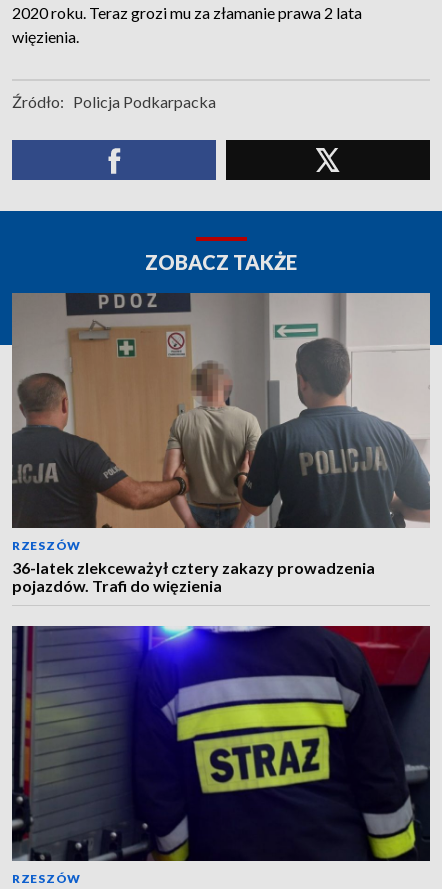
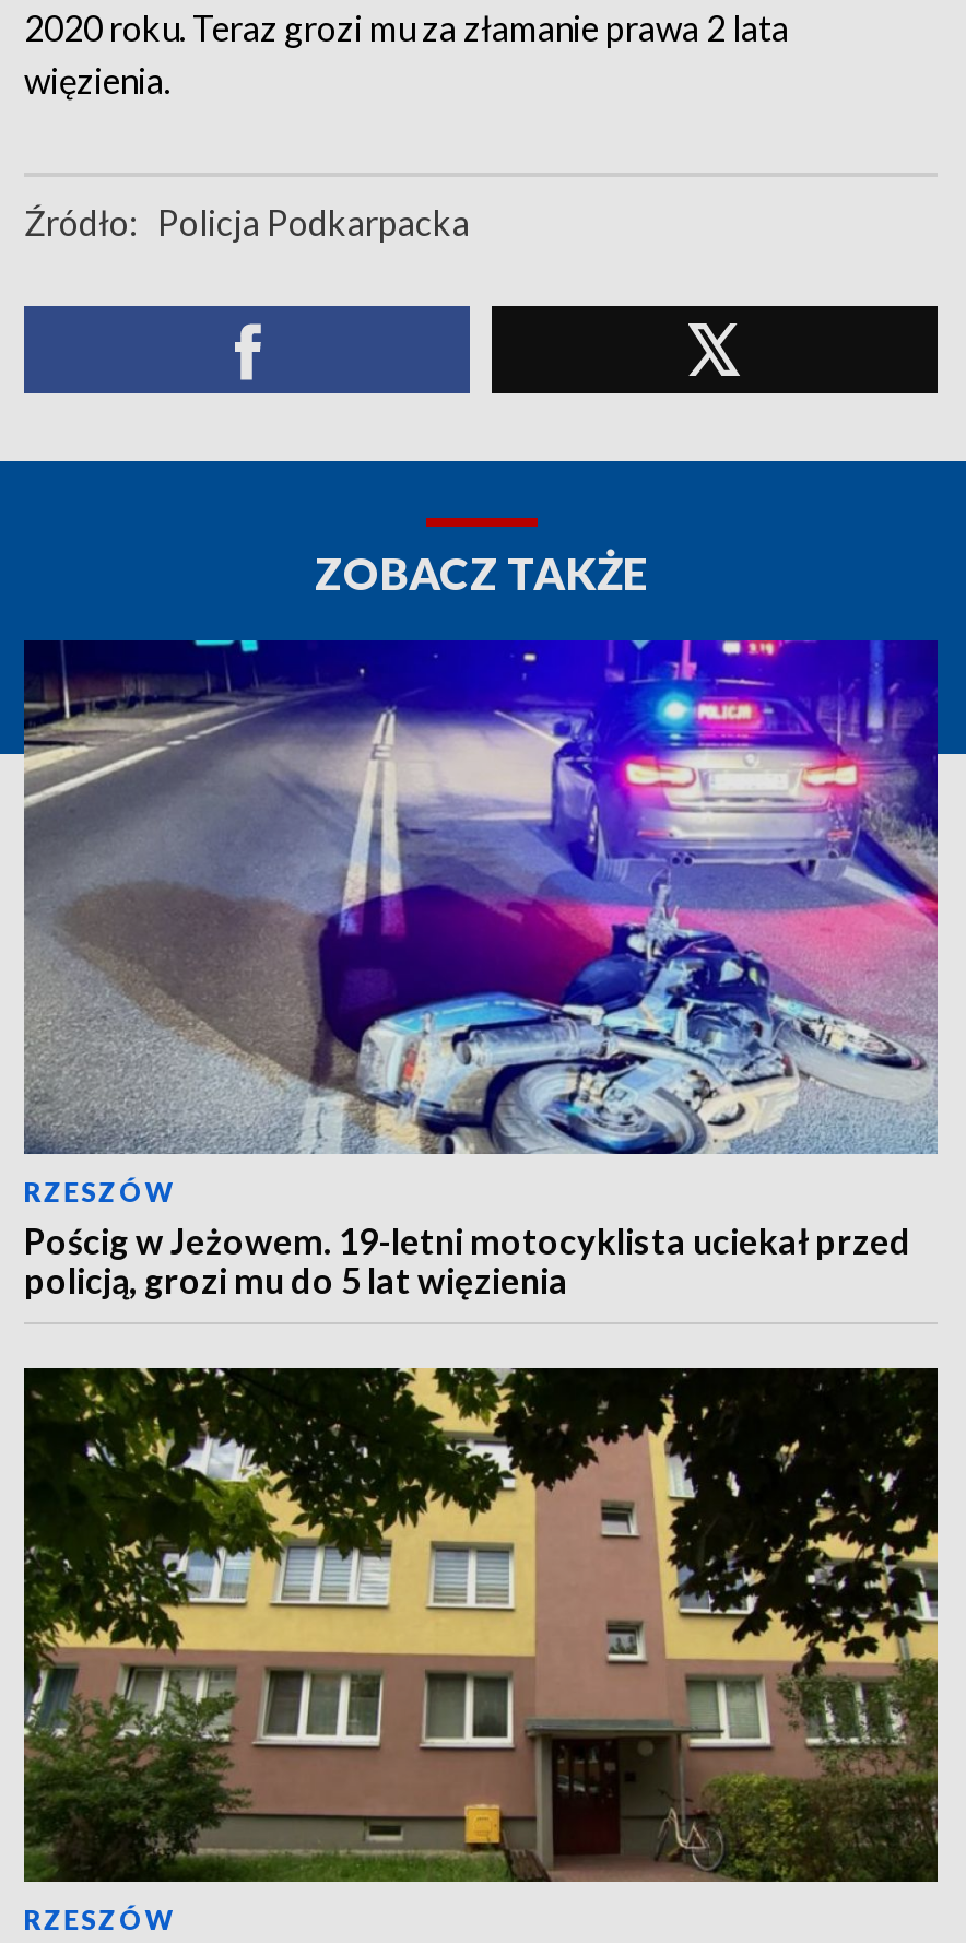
[11,292,431,595] [image] | 36-latek zlekceważył cztery zakazy prowadzenia | pojazdów. Trafi do więzienia -> [22,638,940,1300] [image] | Pościg w Jeżowem. 19-letni motocyklista uciekał przed | policją, grozi mu do 5 lat więzienia
[11,625,431,862] [image] -> [22,1366,940,1884] [image]

